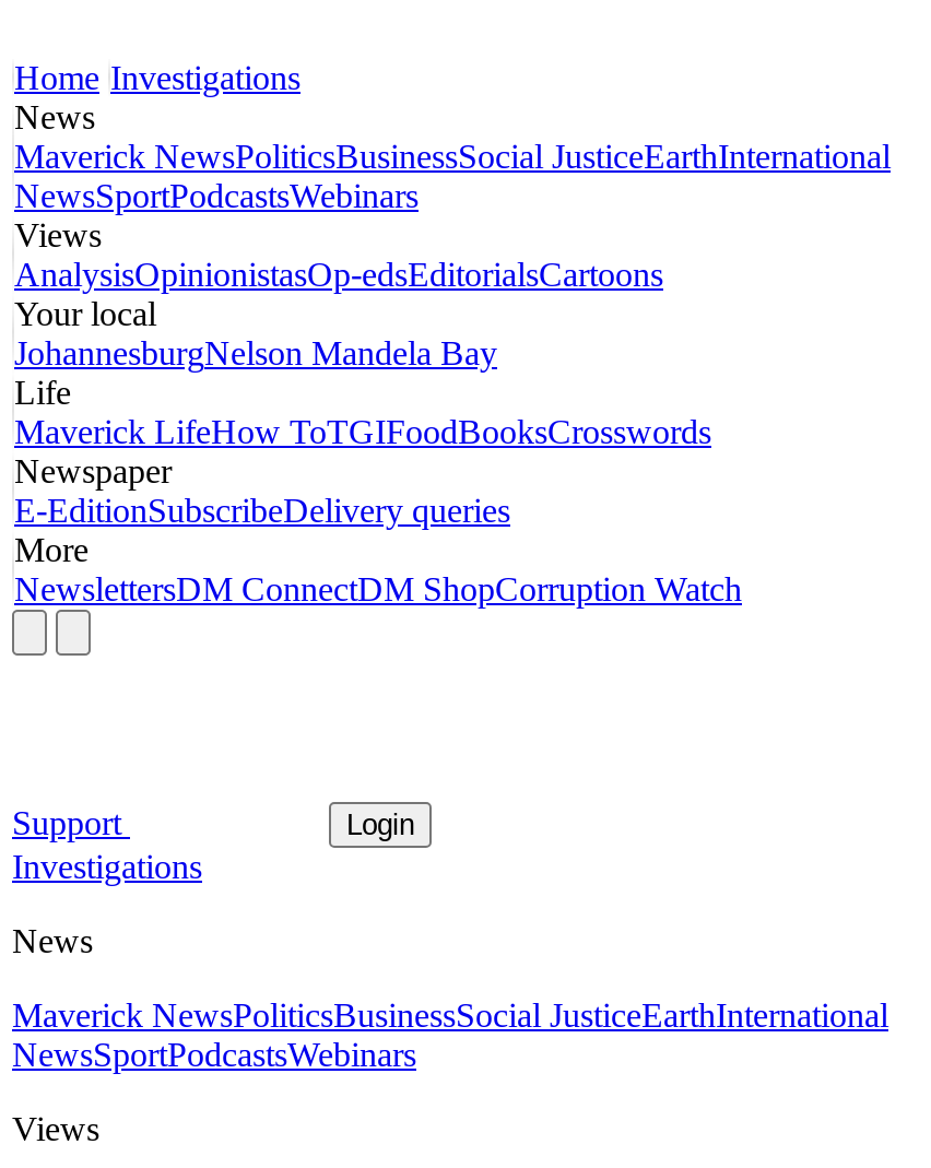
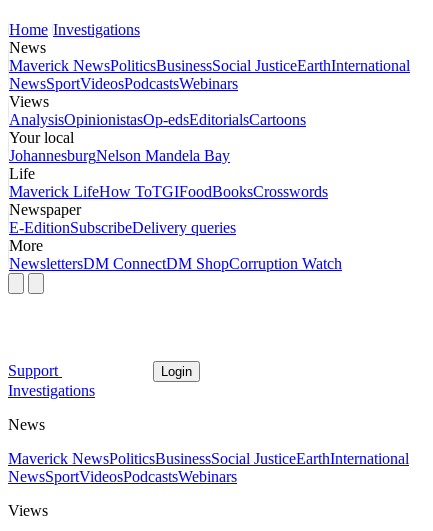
[14,178,419,215] NewsSportPodcastsWebinars -> [9,75,238,92] NewsSportVideosPodcastsWebinars
[12,1037,416,1074] NewsSportPodcastsWebinars -> [8,468,237,485] NewsSportVideosPodcastsWebinars

